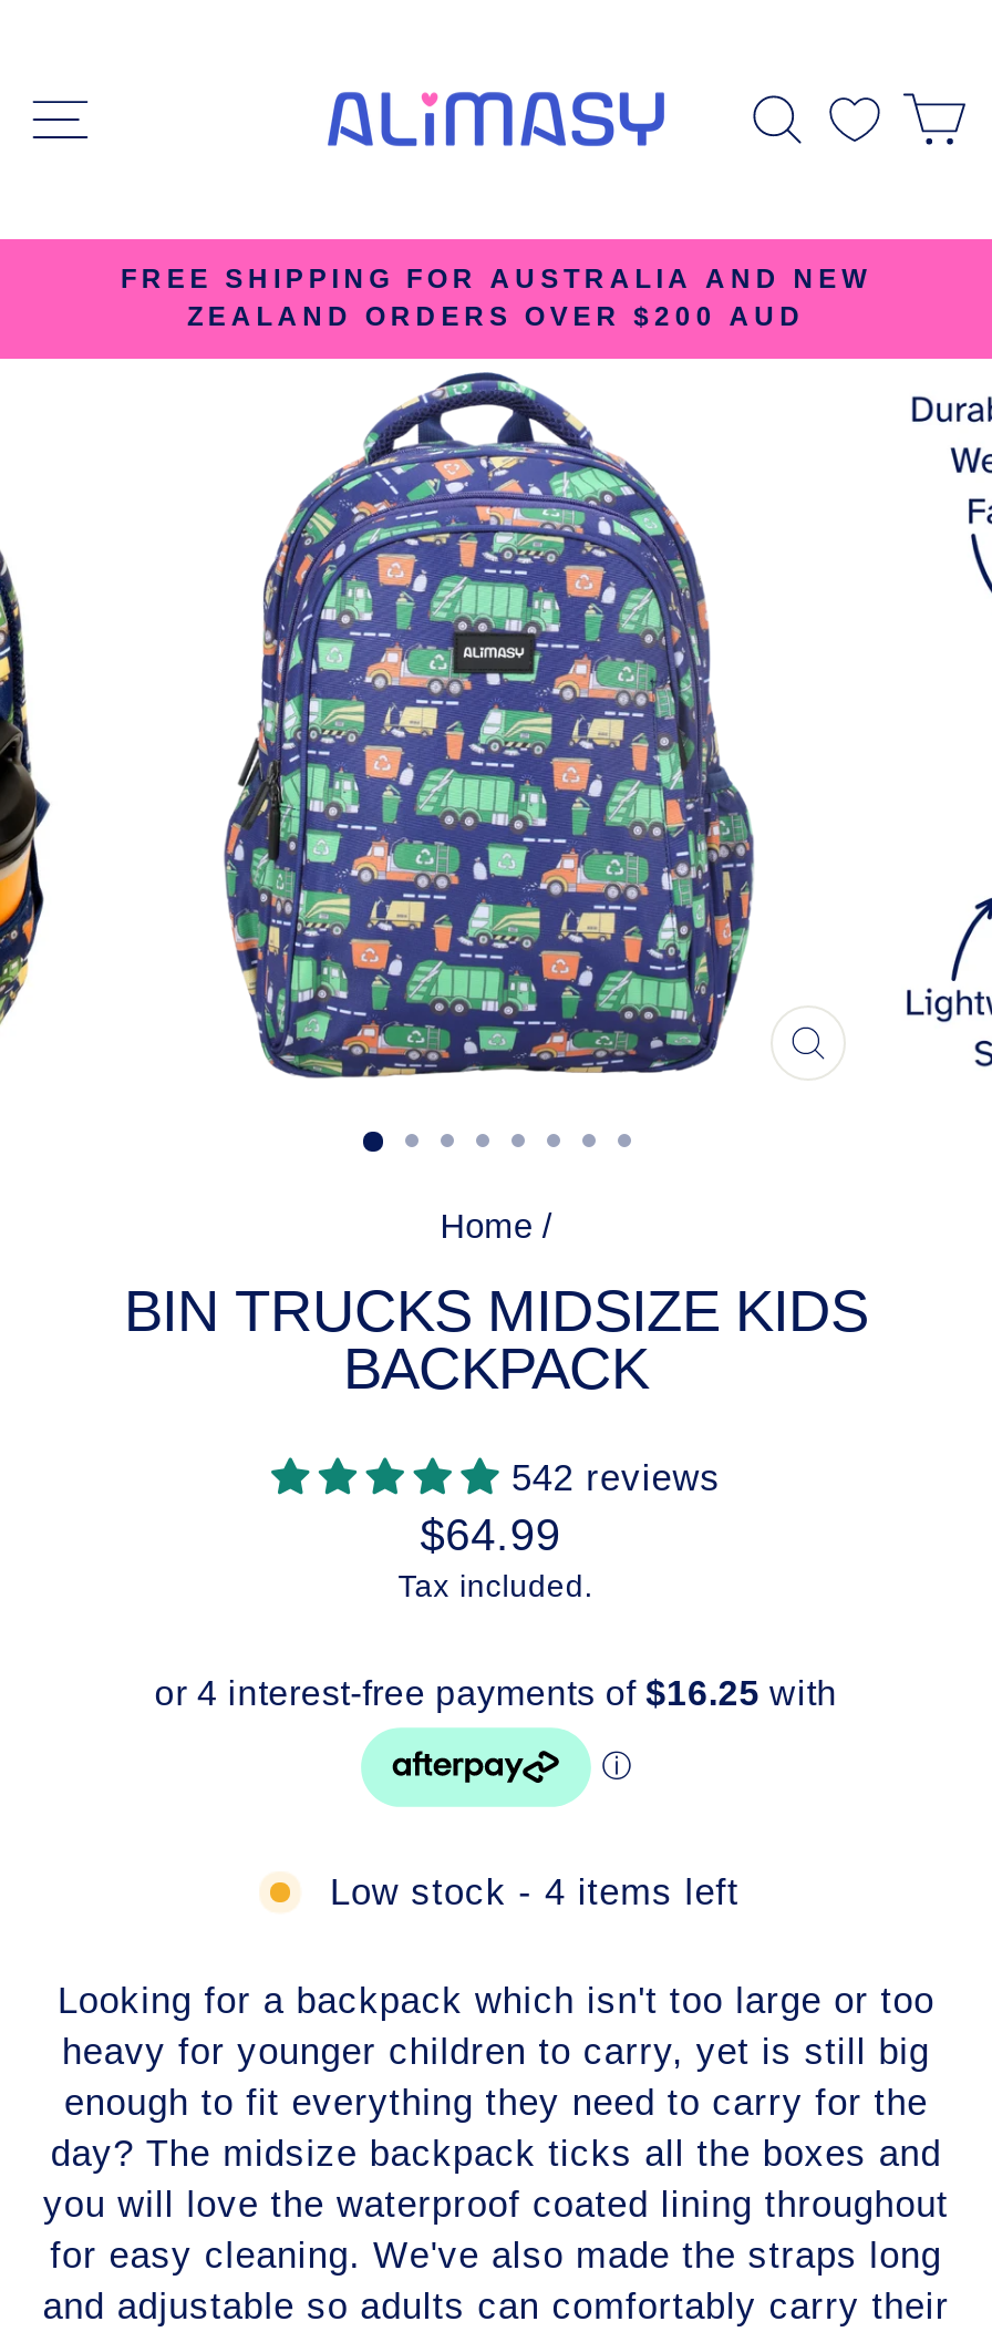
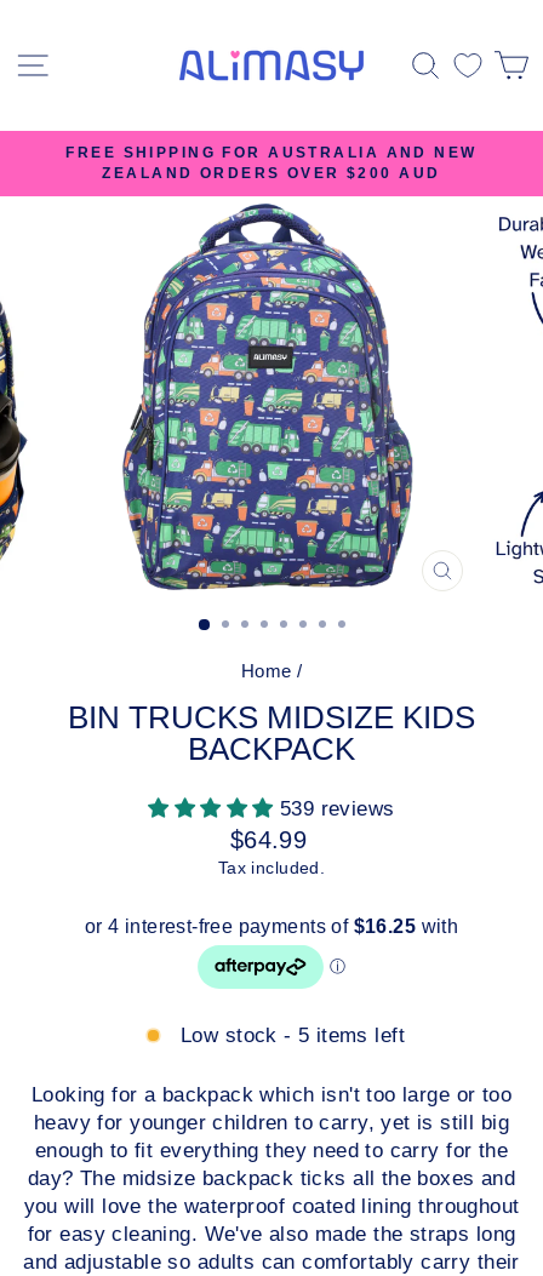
[512,1456,721,1498] 542 reviews -> [280,797,395,820] 539 reviews
[330,1870,740,1913] Low stock - 4 items left -> [181,1023,405,1046] Low stock - 5 items left

